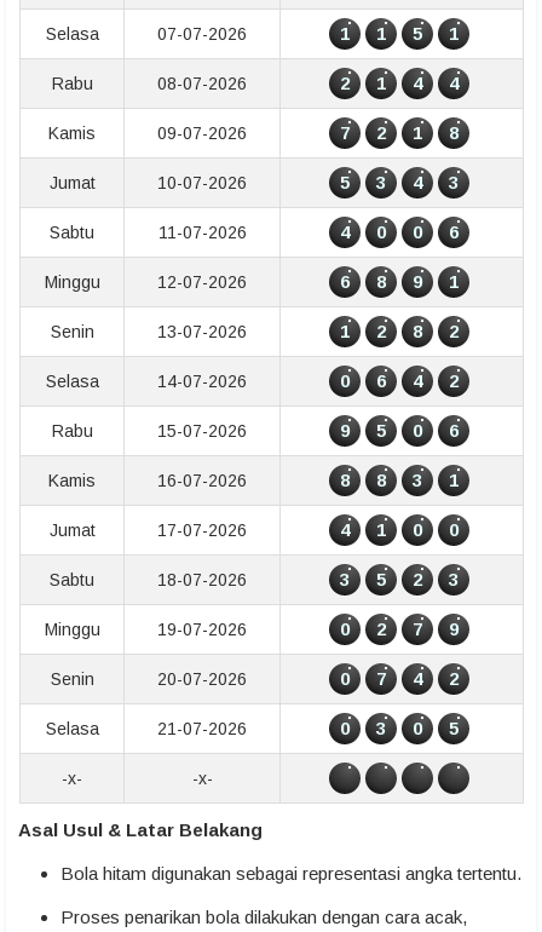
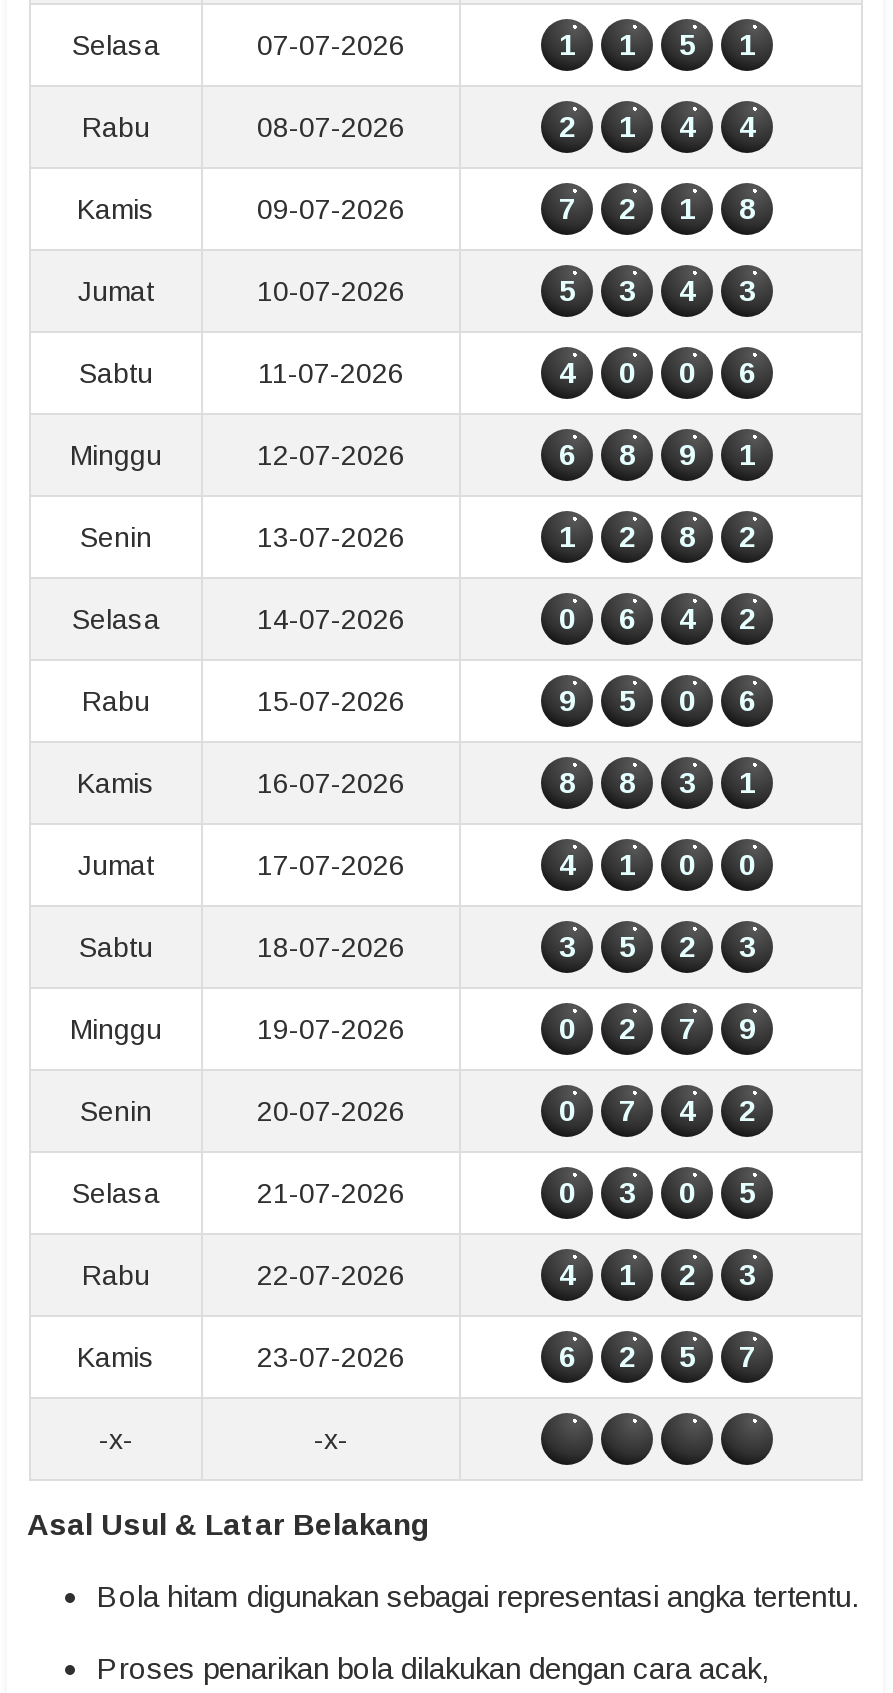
none -> [77,1256,755,1372] Rabu | 22-07-2026 | 4 | 1 | 2 | 3 | Kamis | 23-07-2026 | 6 | 2 | 5 | 7

